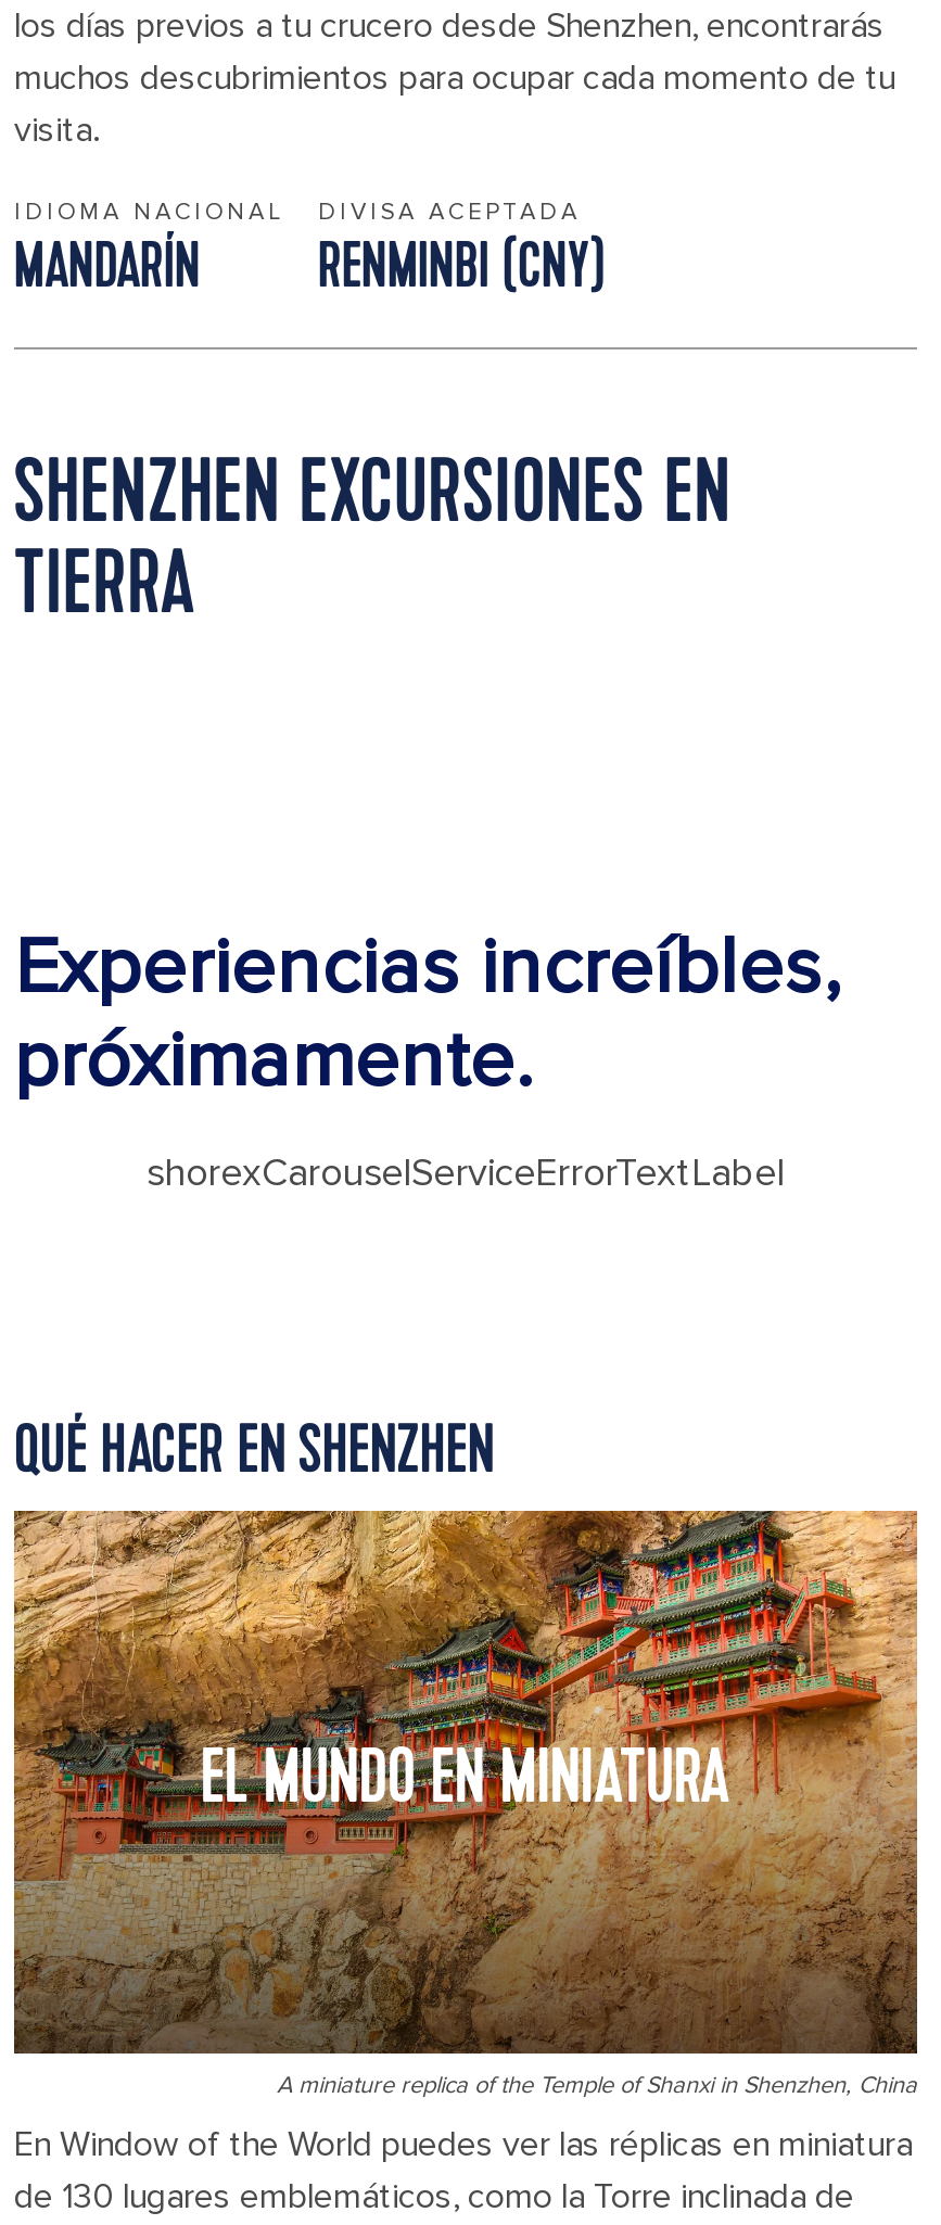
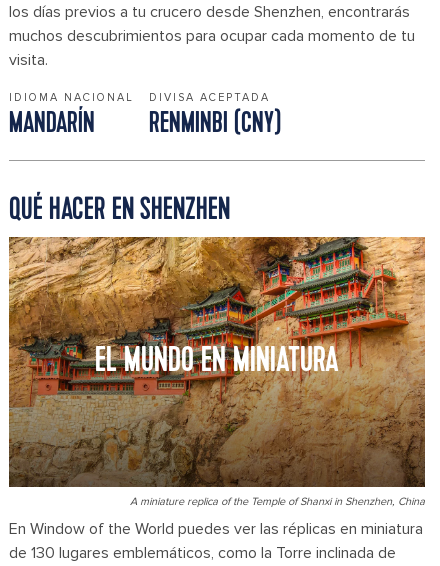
[14,436,841,1196] SHENZHEN EXCURSIONES EN | TIERRA | Experiencias increíbles, | próximamente. | shorexCarouselServiceErrorTextLabel -> none

